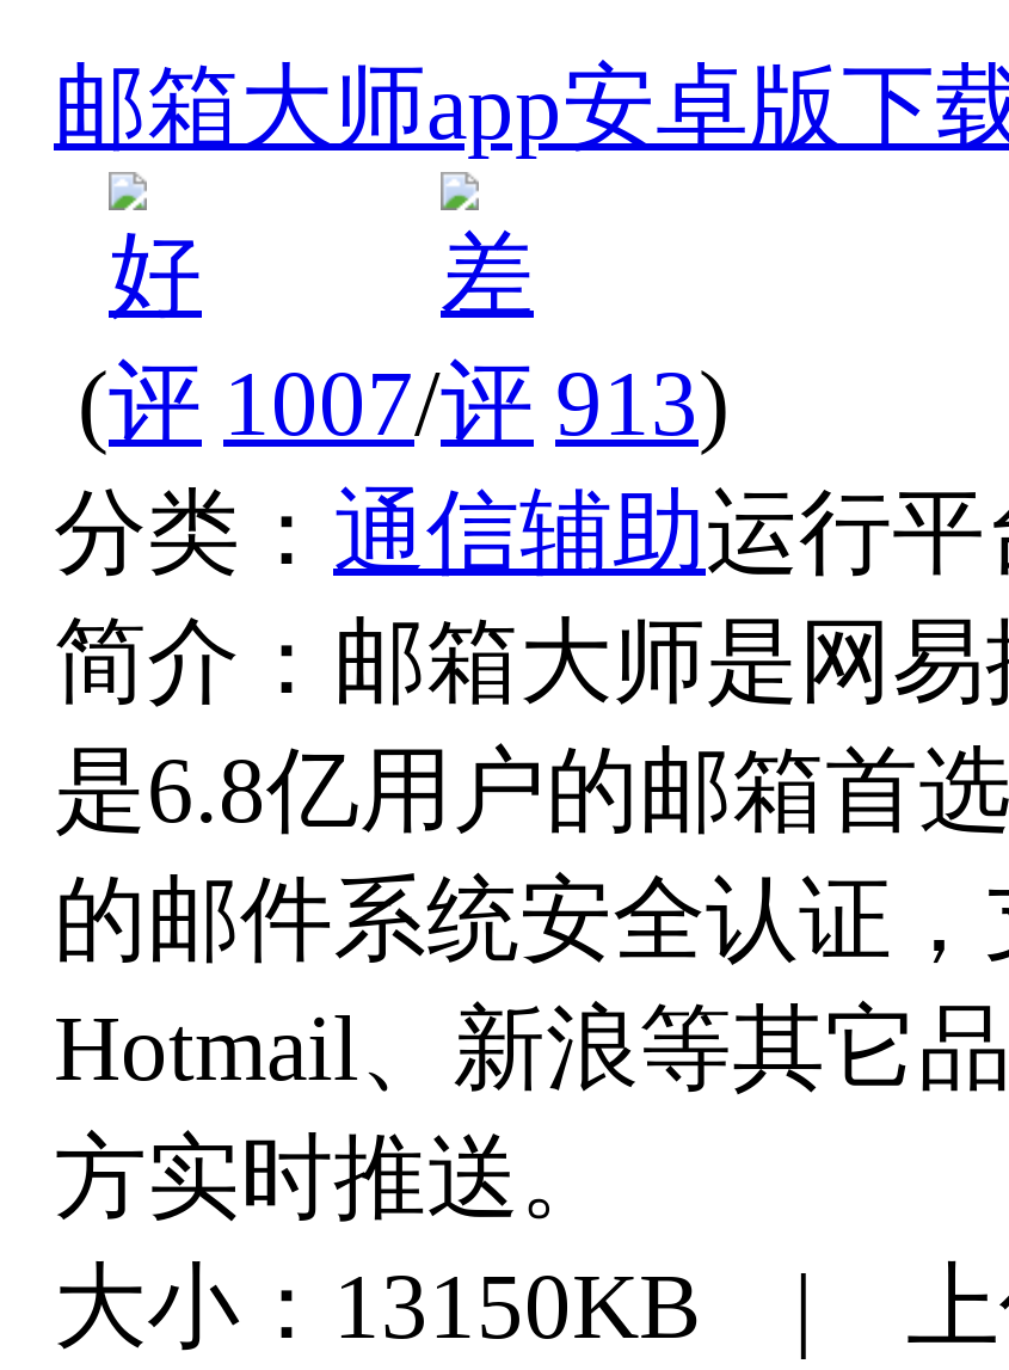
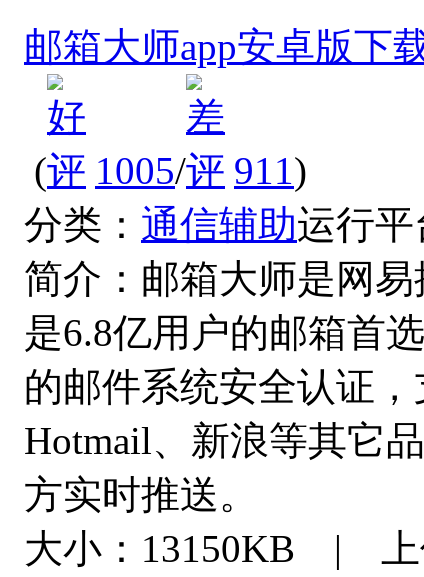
[223,350,441,453] 1007/ -> [95,148,186,191] 1005/
[555,350,730,453] 913) -> [234,148,307,191] 911)

